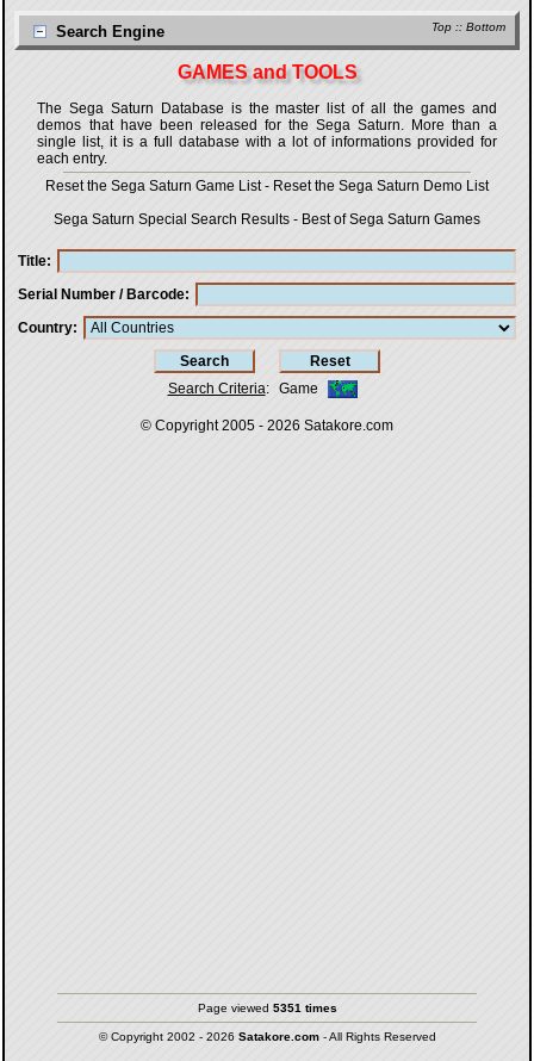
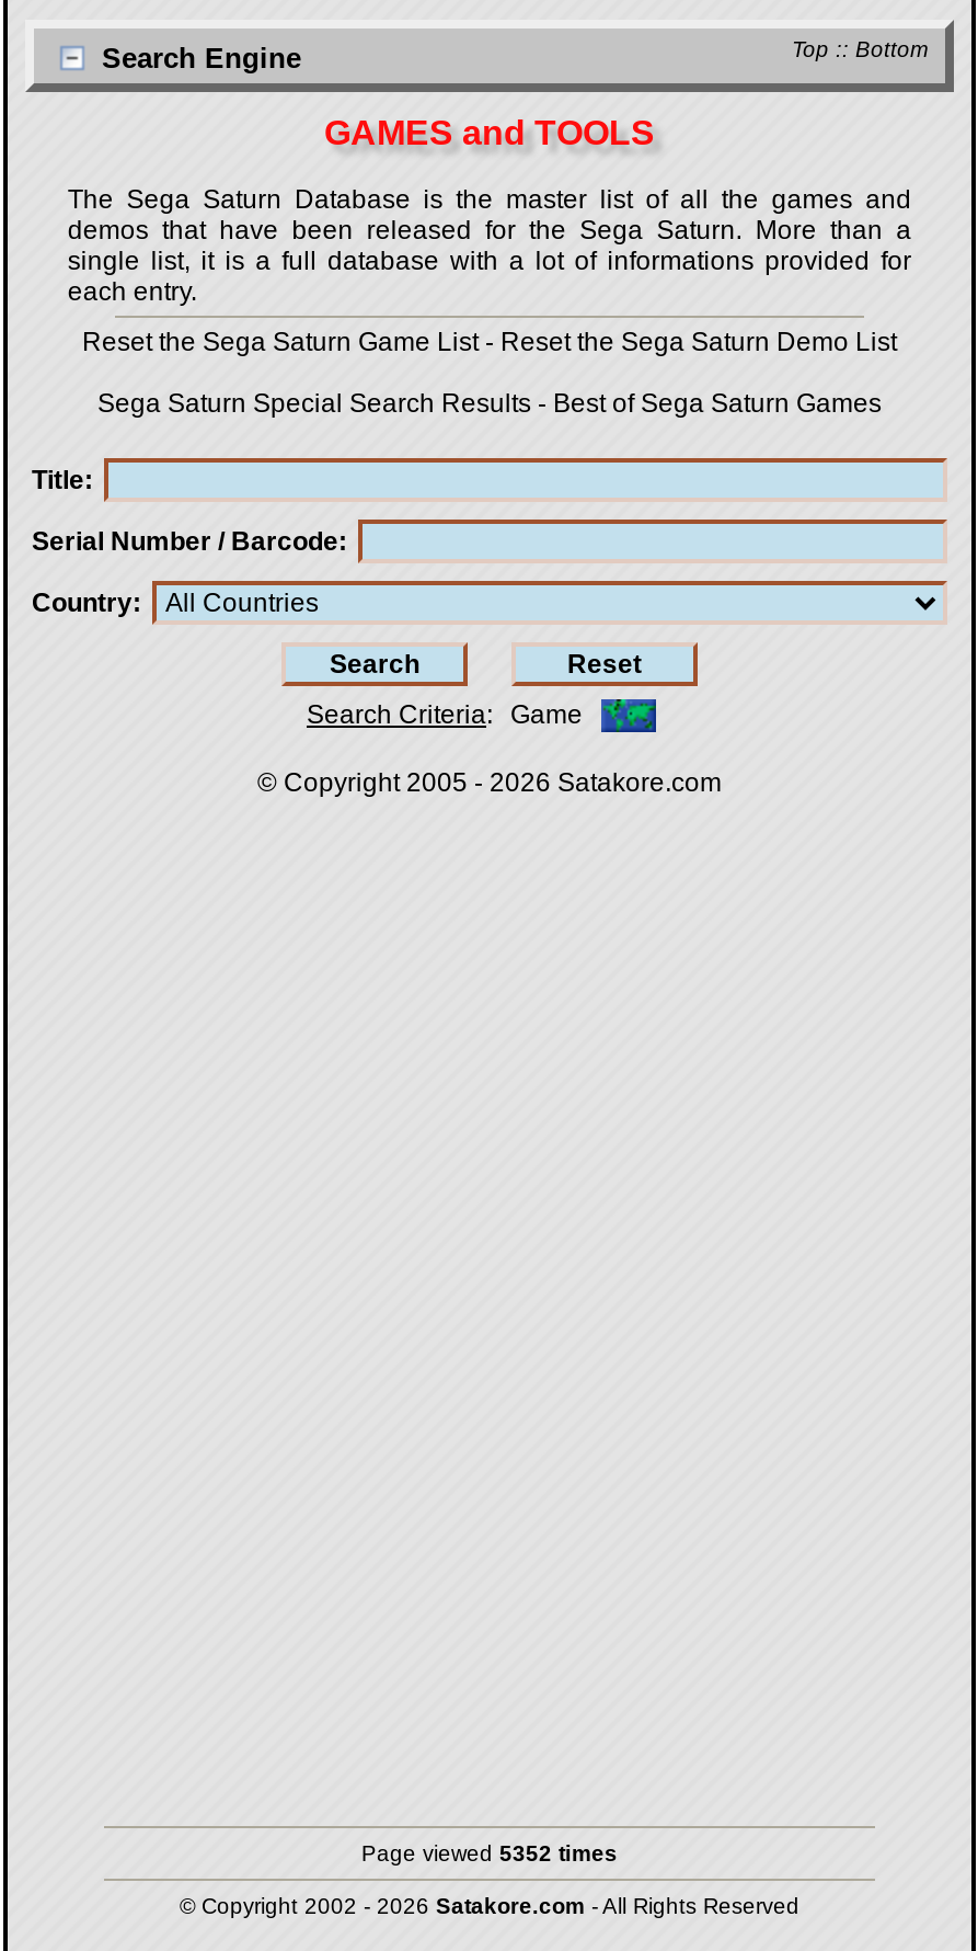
[197,1001,337,1014] Page viewed 5351 times -> [361,1841,618,1865] Page viewed 5352 times

